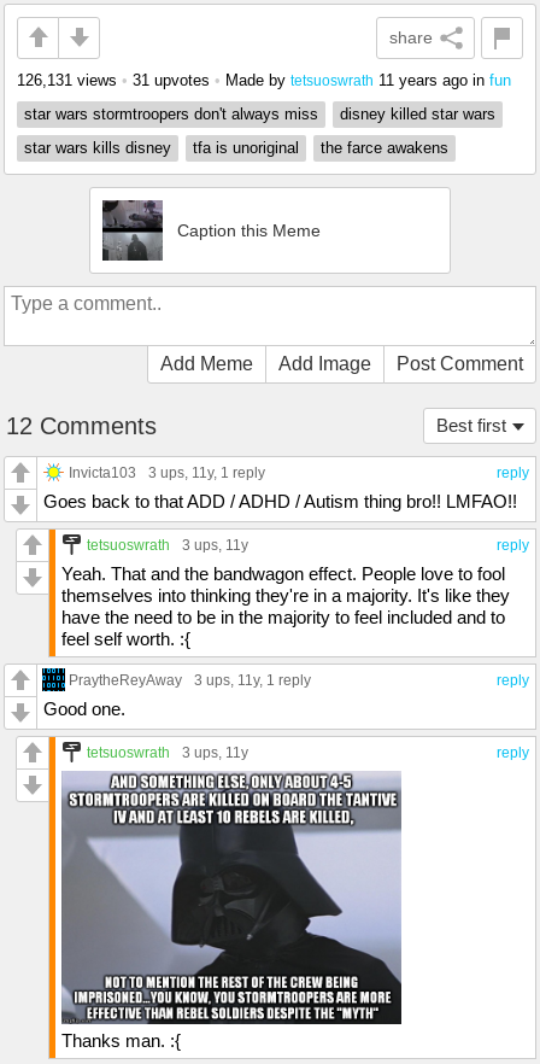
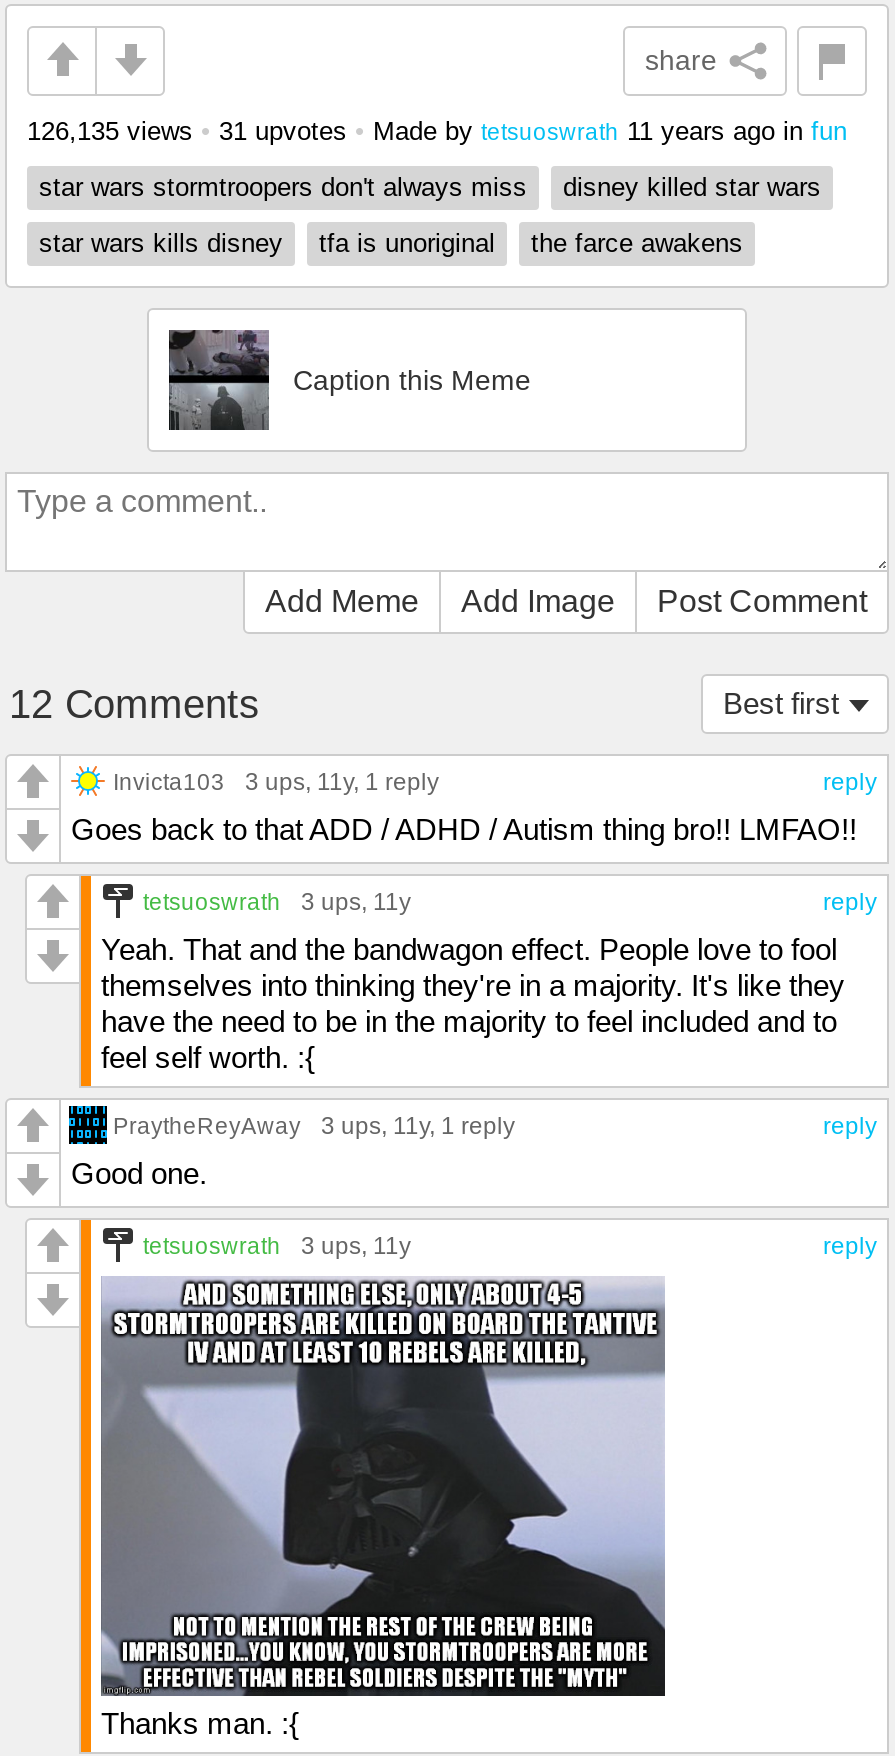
[17,71,511,89] 126,131 views • 31 upvotes • Made by tetsuoswrath 11 years ago in fun -> [27,115,847,145] 126,135 views • 31 upvotes • Made by tetsuoswrath 11 years ago in fun

